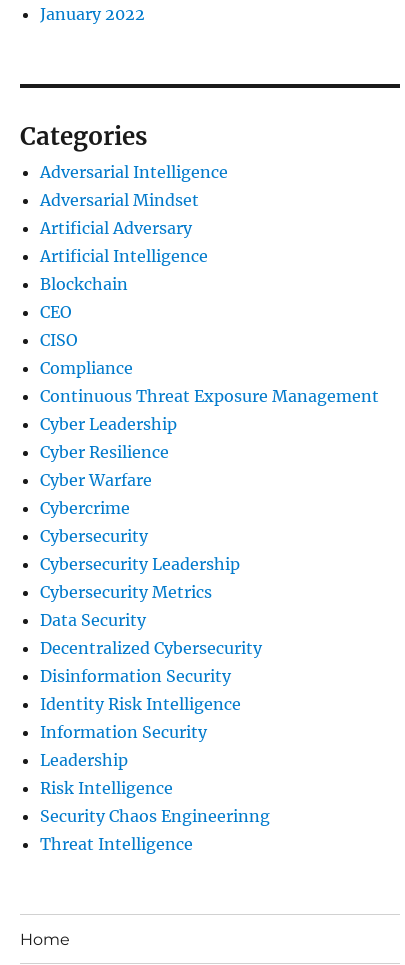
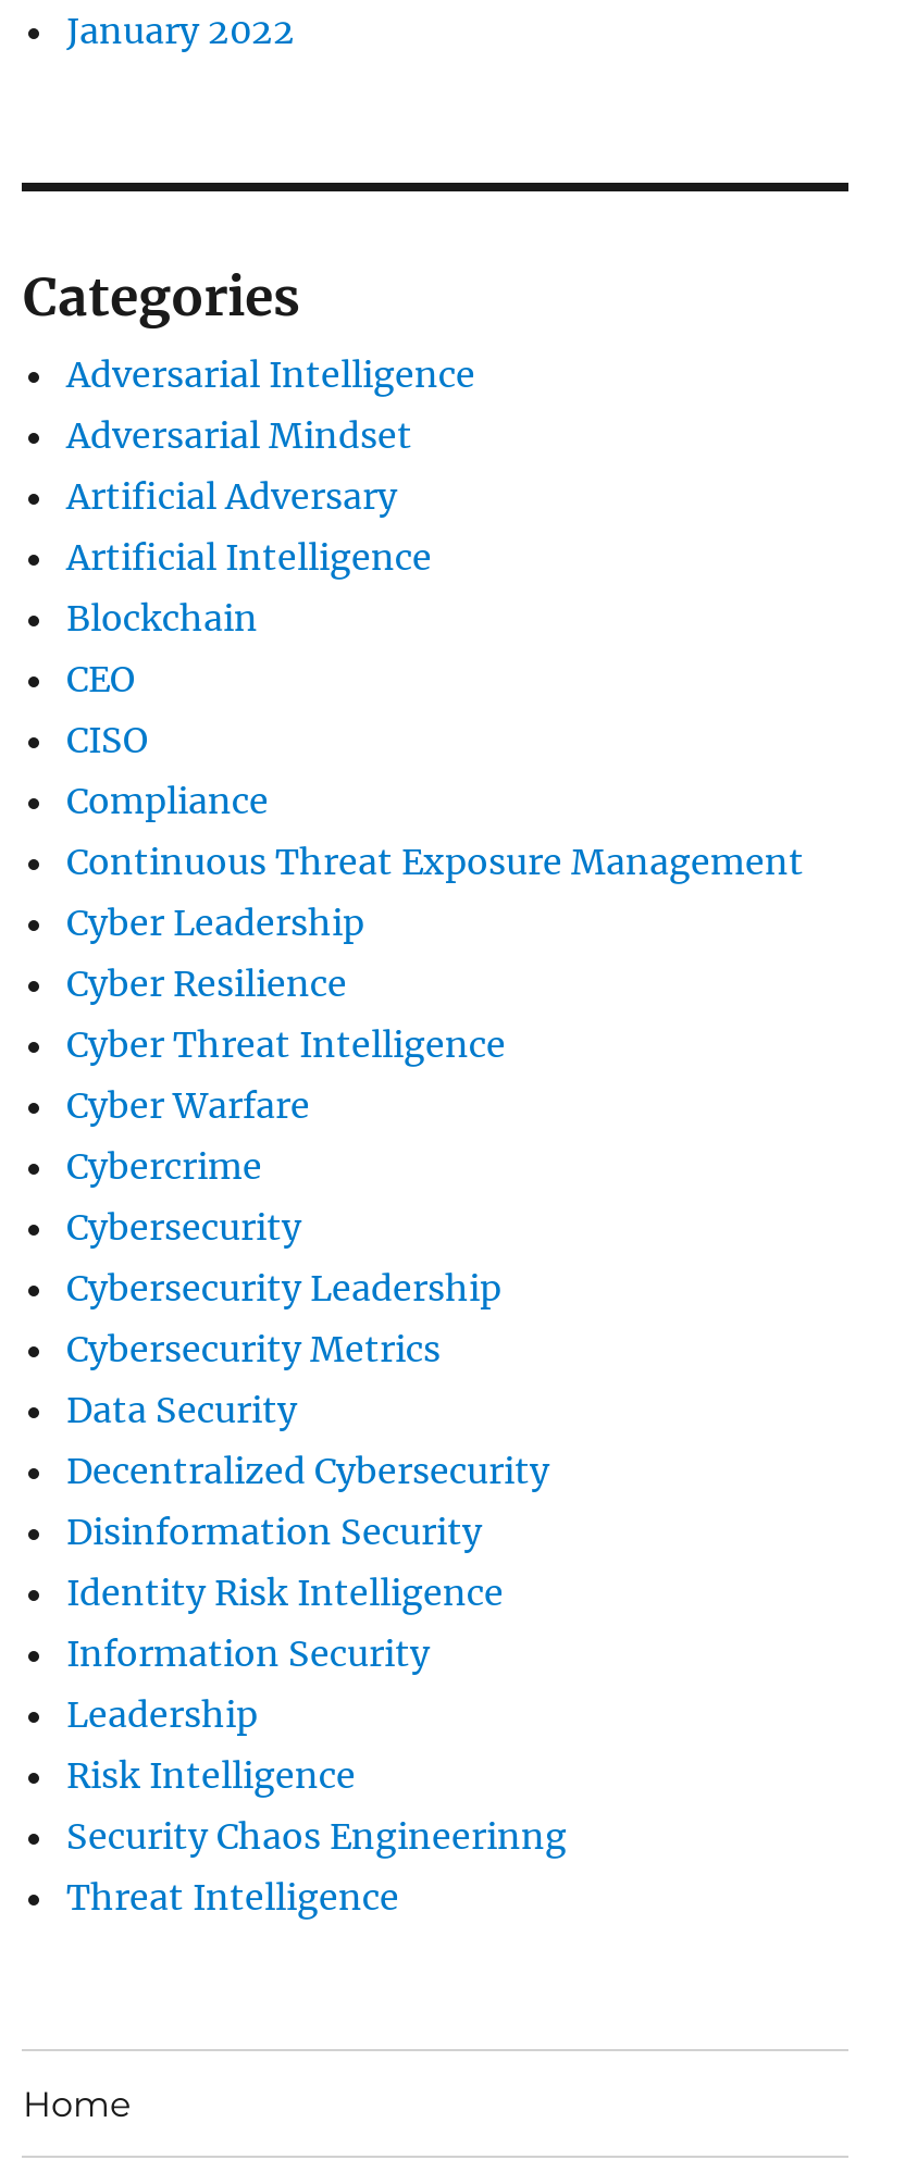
none -> [66,1022,506,1066] Cyber Threat Intelligence

